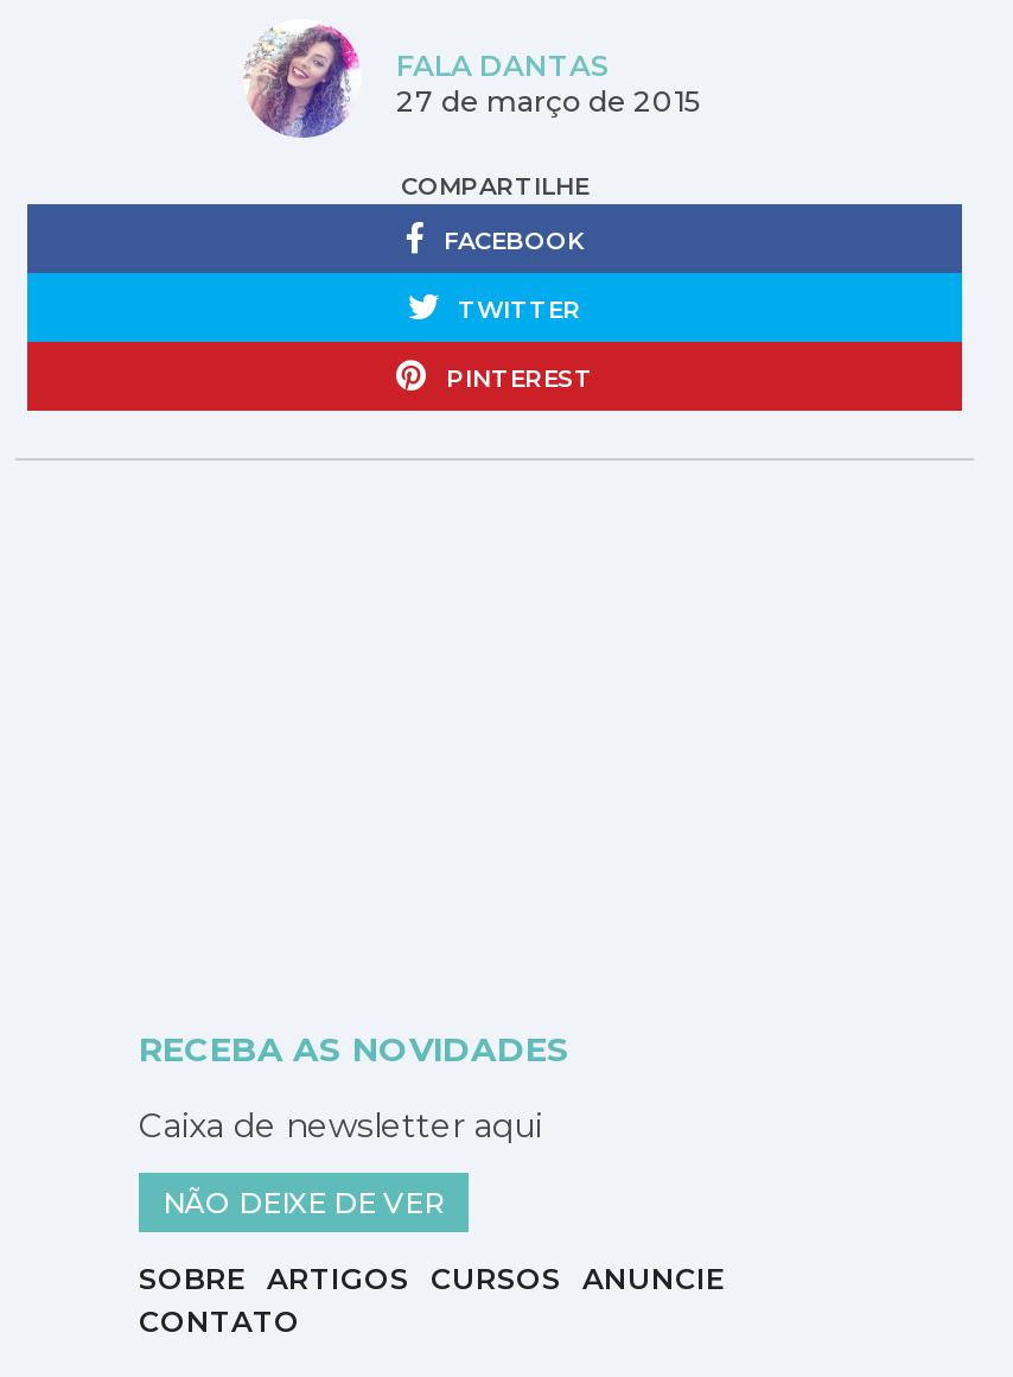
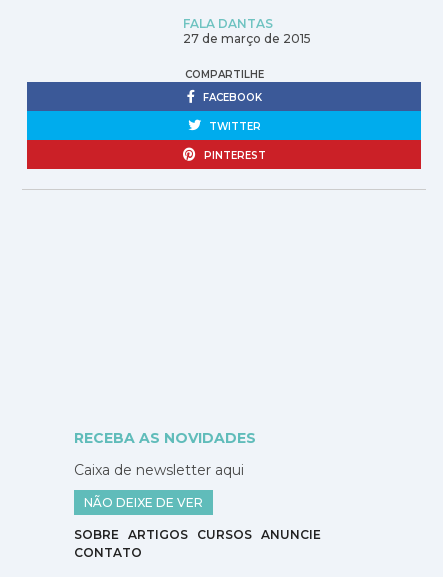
[246,24,359,140] [image] -> none

